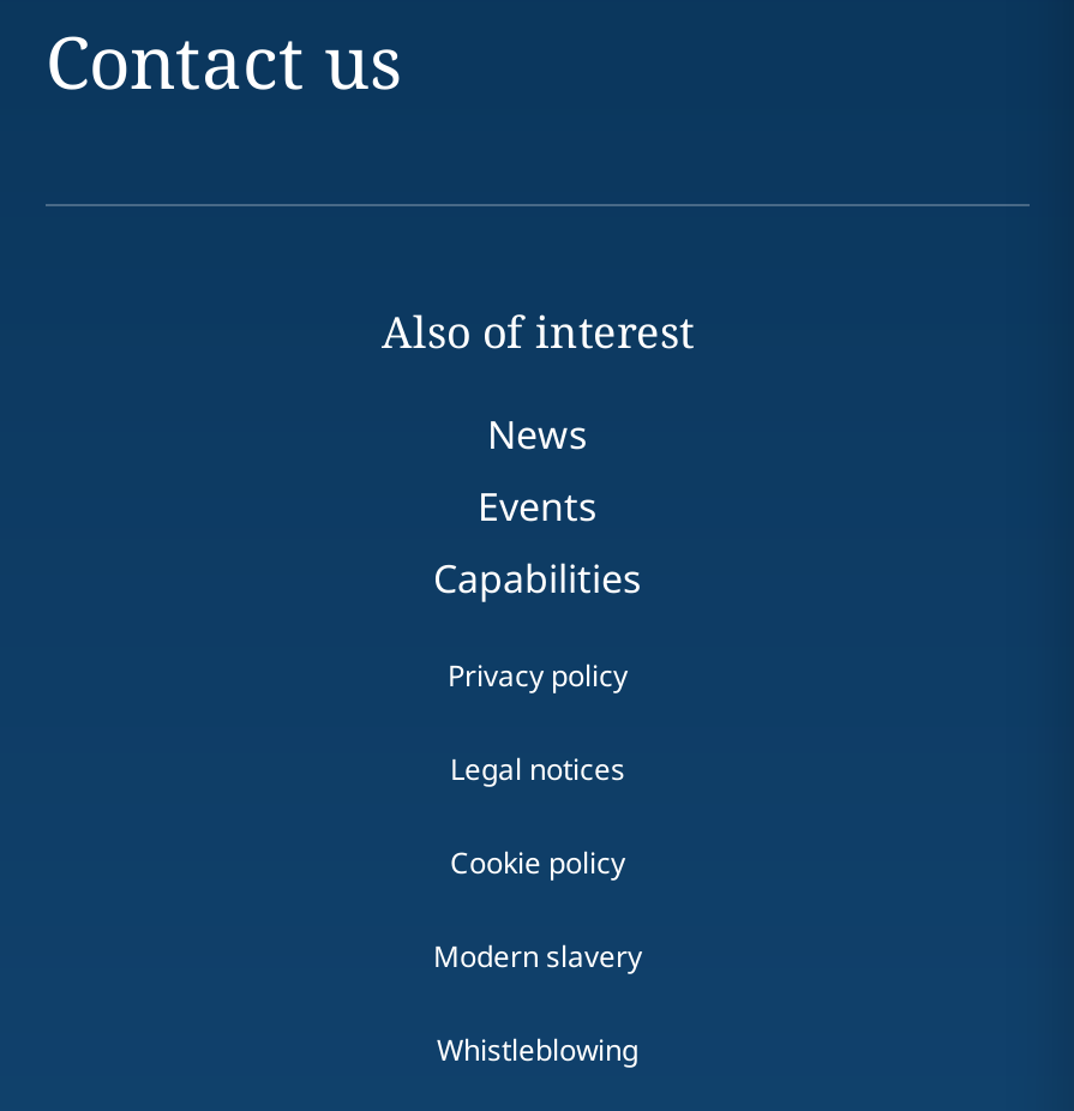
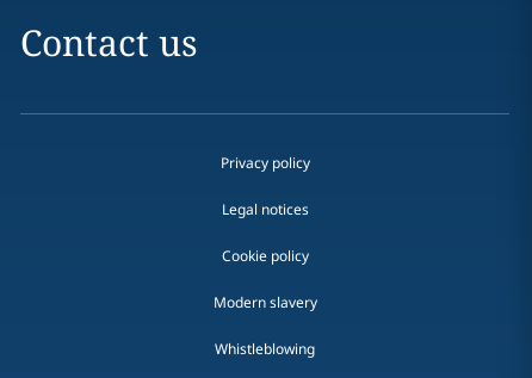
[382,302,694,605] Also of interest | News | Events | Capabilities -> none

